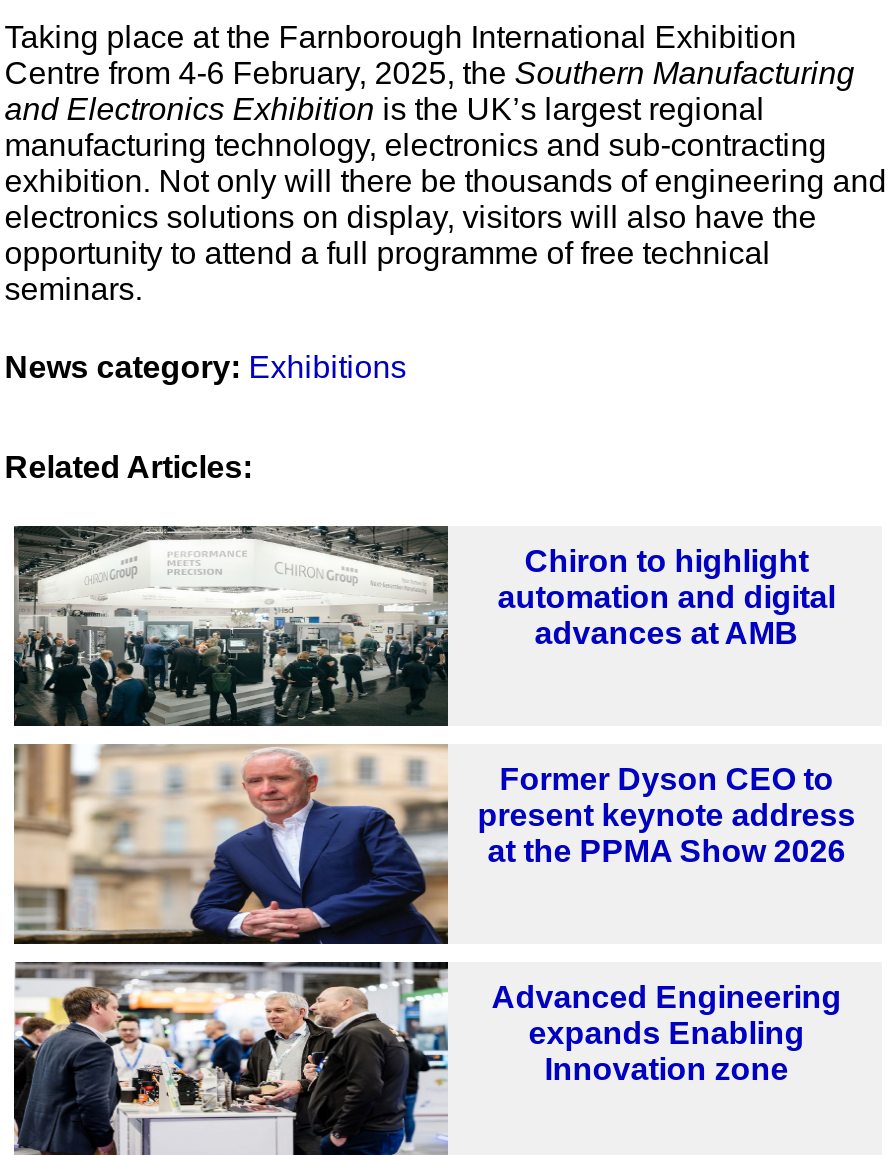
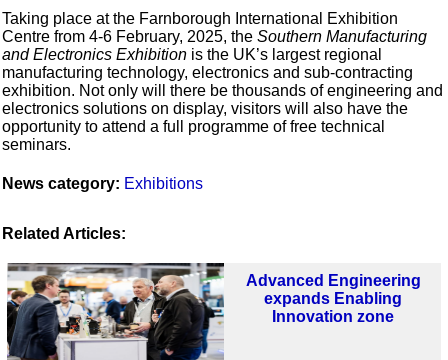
[14,526,836,730] [image] | Chiron to highlight | automation and digital | advances at AMB -> none
[14,744,856,948] [image] | Former Dyson CEO to | present keynote address | at the PPMA Show 2026 -> none

